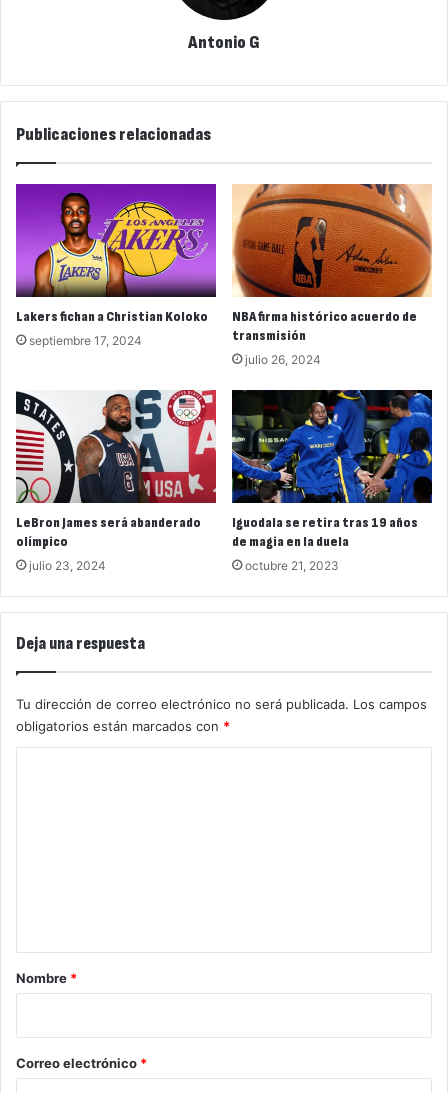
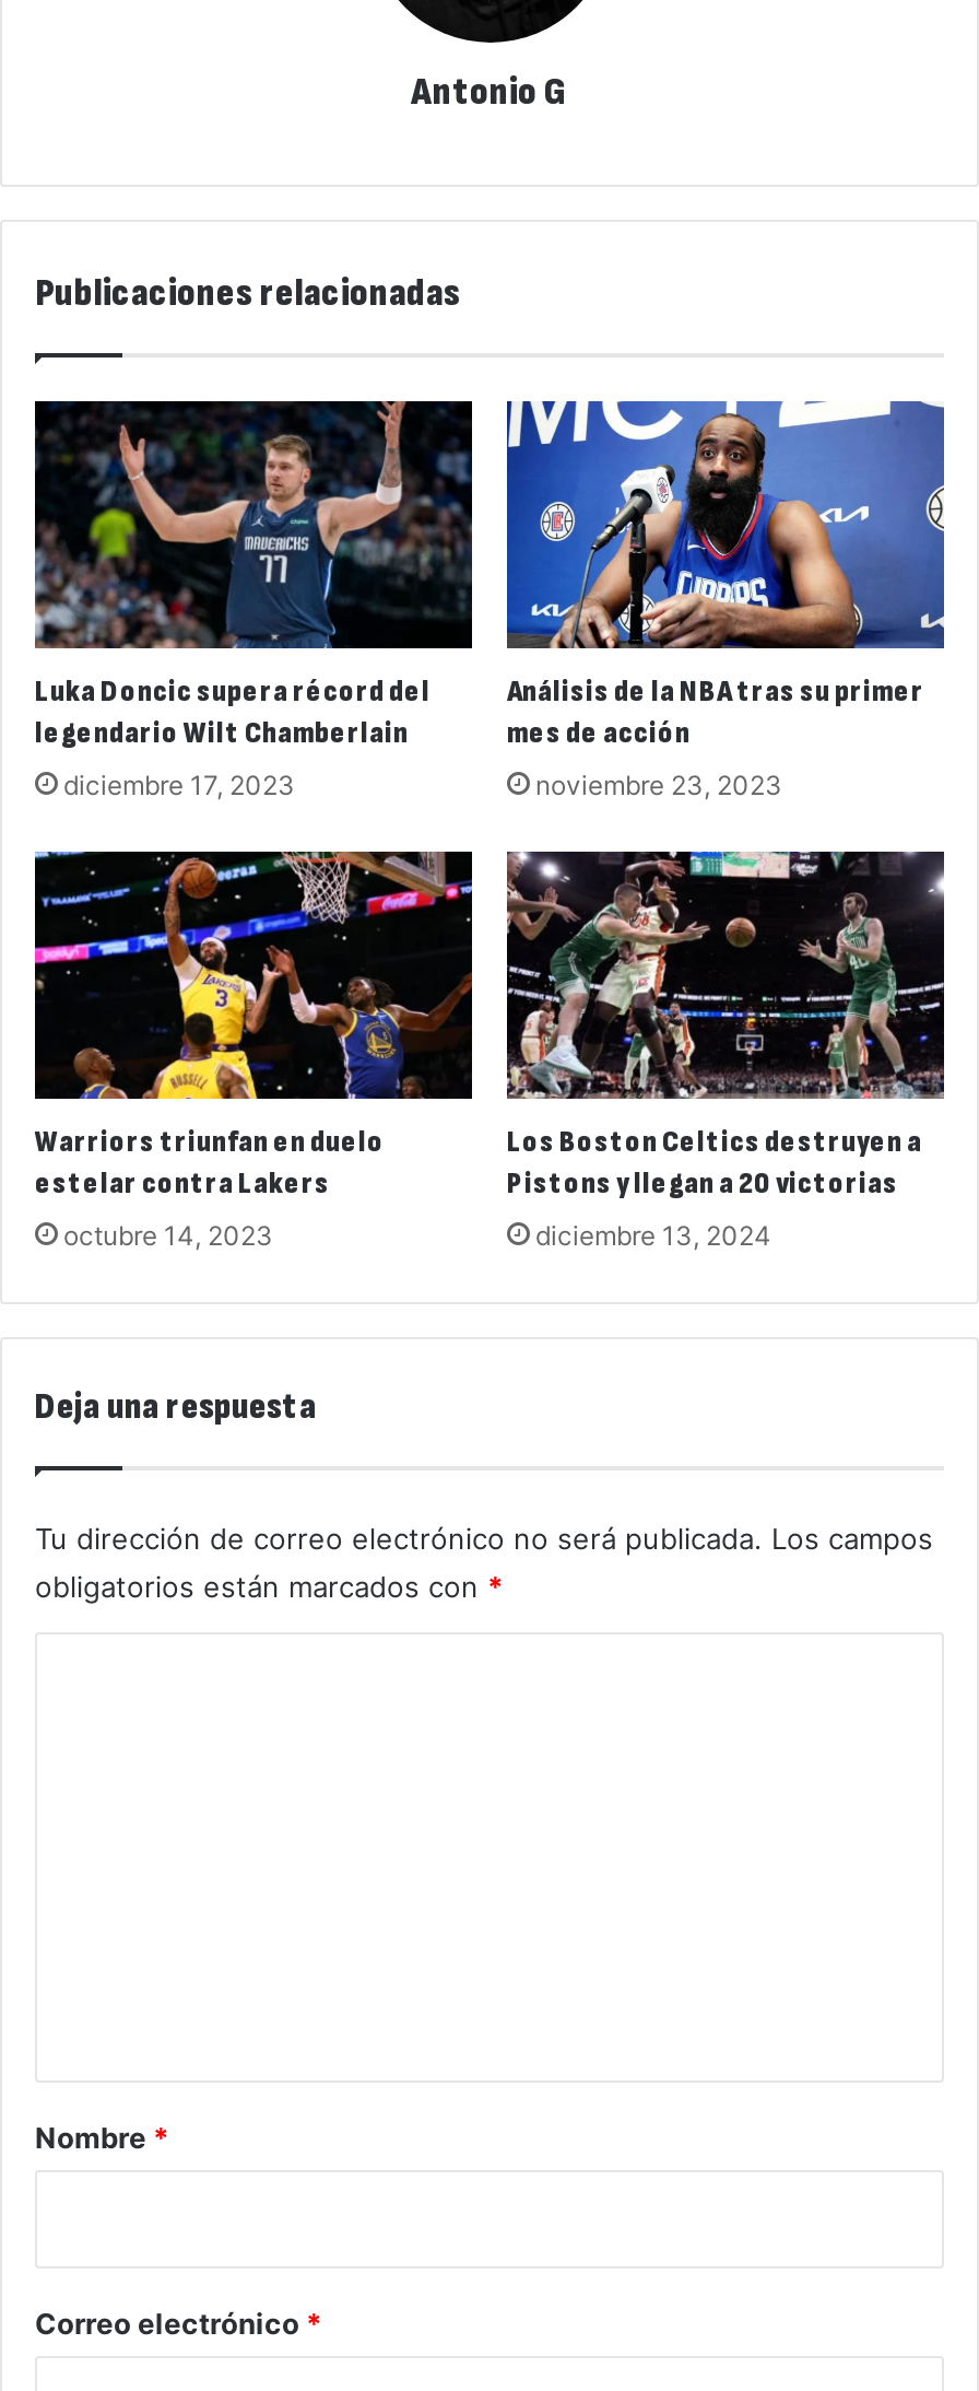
[15,183,217,325] [image] | Lakers fichan a Christian Koloko -> [33,398,474,752] [image] | Luka Doncic supera récord del | legendario Wilt Chamberlain
[232,183,433,344] [image] | NBA firma histórico acuerdo de | transmisión -> [505,398,946,751] [image] | Análisis de la NBA tras su primer | mes de acción
[29,333,142,348] septiembre 17, 2024 -> [63,769,295,802] diciembre 17, 2023
[245,352,321,367] julio 26, 2024 -> [535,769,782,801] noviembre 23, 2023
[15,389,217,550] [image] | LeBron James será abanderado | olímpico -> [33,848,474,1202] [image] | Warriors triunfan en duelo | estelar contra Lakers
[231,389,433,550] [image] | Iguodala se retira tras 19 años | de magia en la duela -> [505,851,946,1202] [image] | Los Boston Celtics destruyen a | Pistons y llegan a 20 victorias
[29,558,106,573] julio 23, 2024 -> [63,1219,273,1252] octubre 14, 2023
[245,558,339,573] octubre 21, 2023 -> [535,1219,771,1252] diciembre 13, 2024

